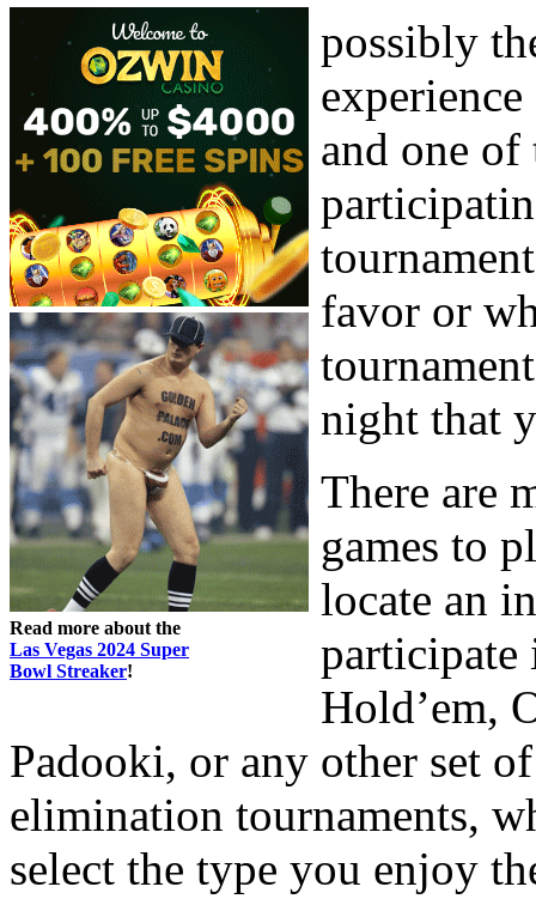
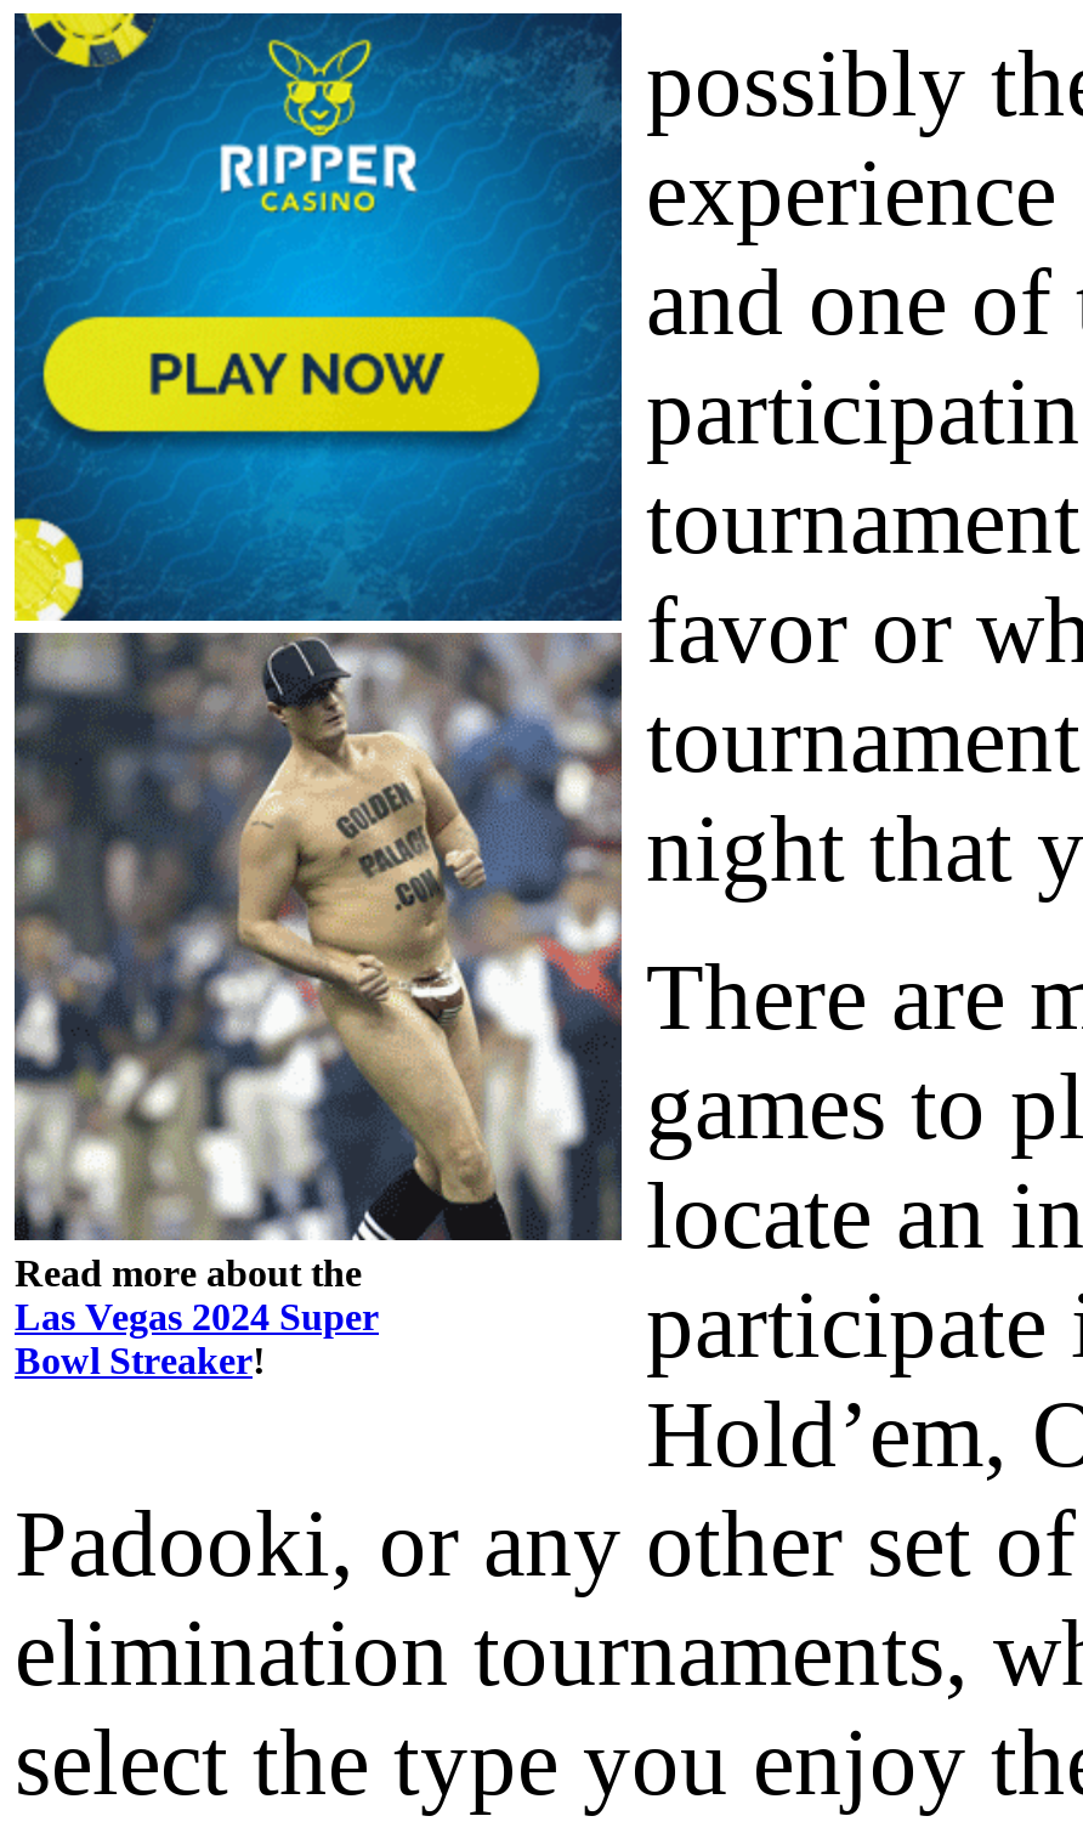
[8,6,310,613] [image] -> [12,11,624,1243] [image]

